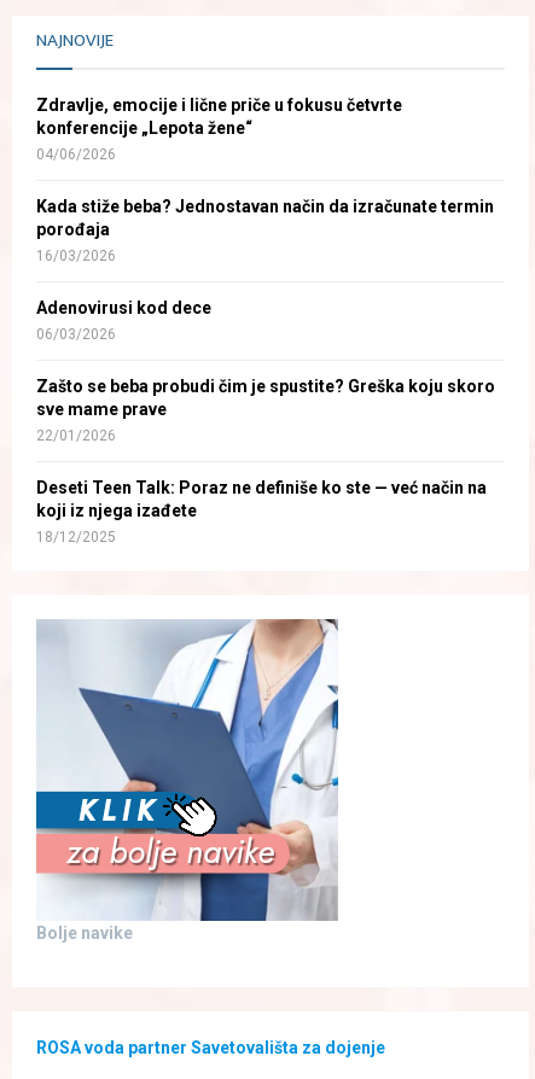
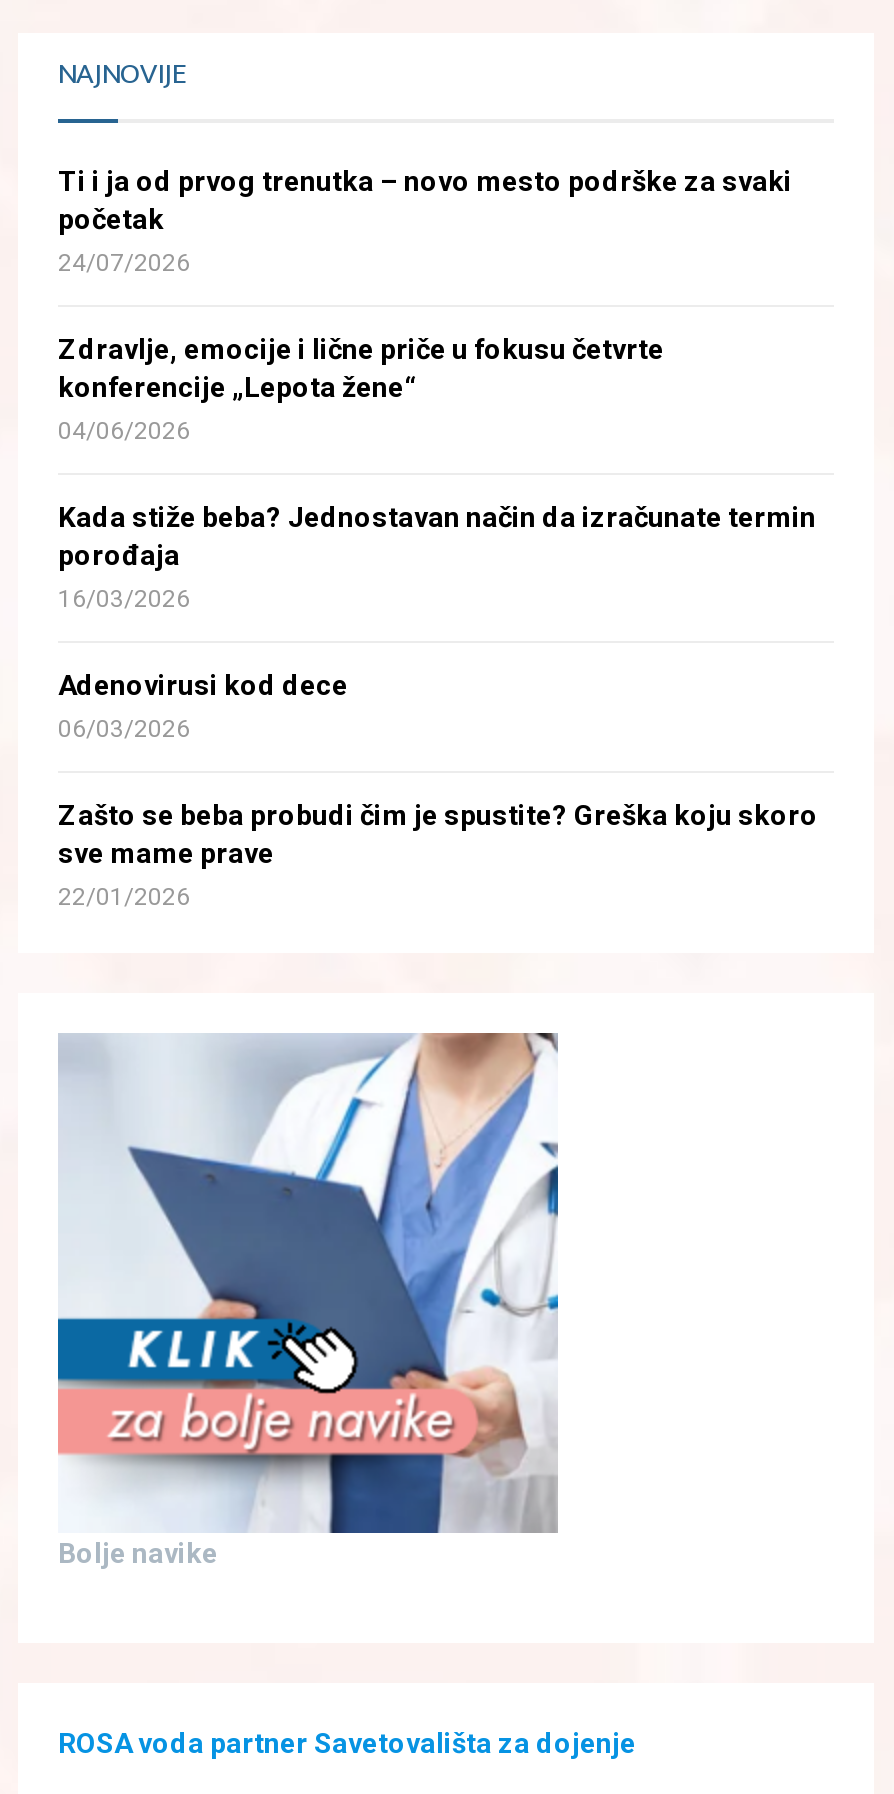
none -> [58,164,792,276] Ti i ja od prvog trenutka – novo mesto podrške za svaki | početak | 24/07/2026
moved [36,95,495,444] -> [58,332,818,910]: Zdravlje, emocije i lične priče u fokusu četvrte | konferencije „Lepota žene“ | 04/06/2026 | ... | sve mame prave | 22/01/2026
[36,478,487,545] Deseti Teen Talk: Poraz ne definiše ko ste — već način na | koji iz njega izađete | 18/12/2025 -> none

